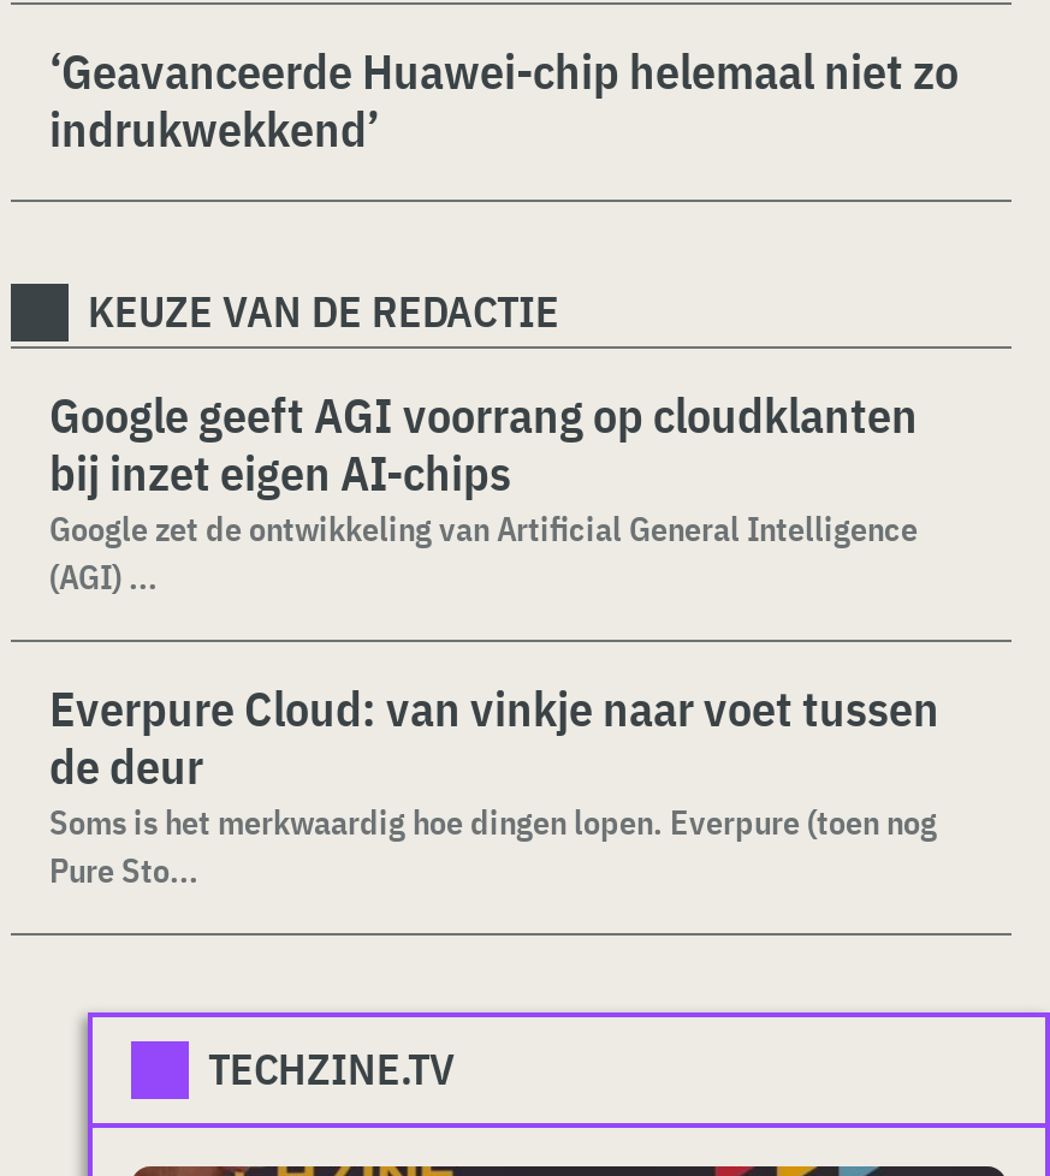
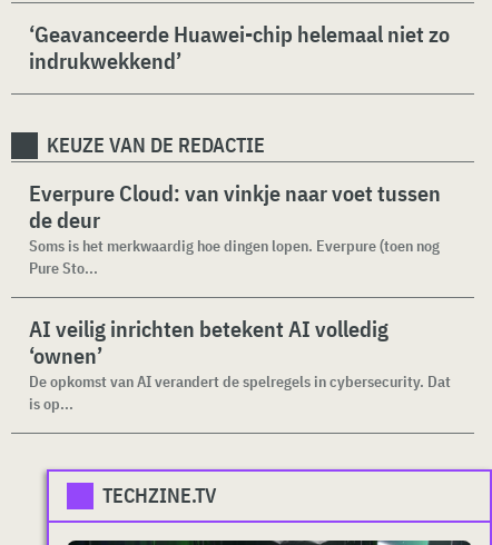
[49,382,918,599] Google geeft AGI voorrang op cloudklanten | bij inzet eigen AI-chips | Google zet de ontwikkeling van Artificial General Intelligence | (AGI) ... -> none
moved [49,676,939,892] -> [29,178,441,278]: Everpure Cloud: van vinkje naar voet tussen | de deur | Soms is het merkwaardig hoe dingen lopen. Everpure (toen nog | Pure Sto...
none -> [29,314,451,414] AI veilig inrichten betekent AI volledig | ‘ownen’ | De opkomst van AI verandert de spelregels in cybersecurity. Dat | is op...

